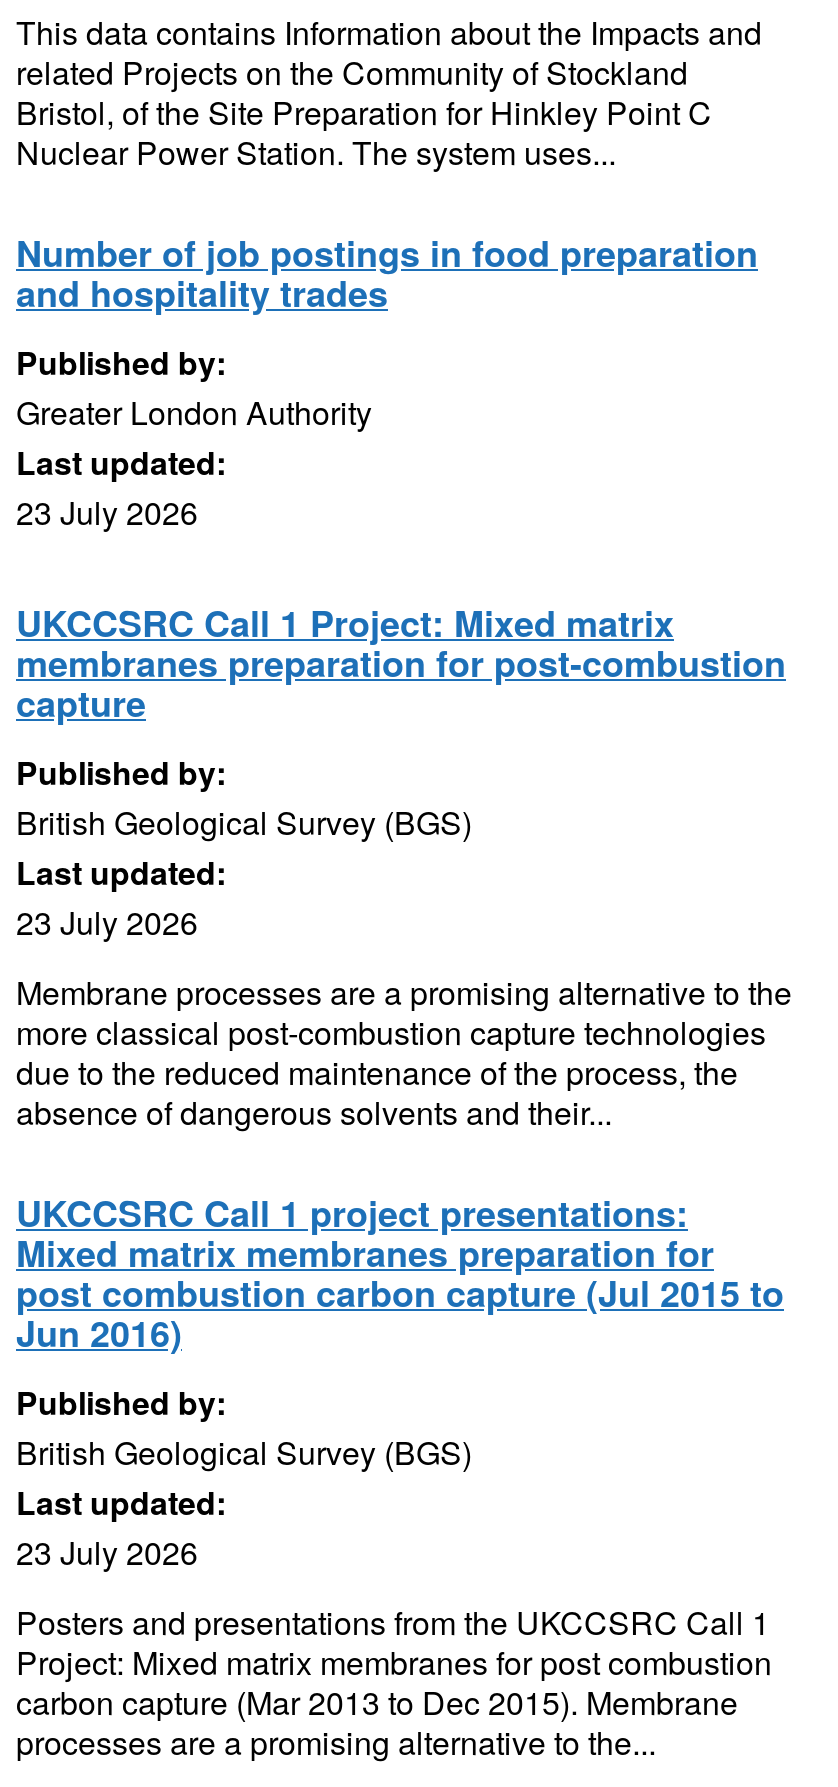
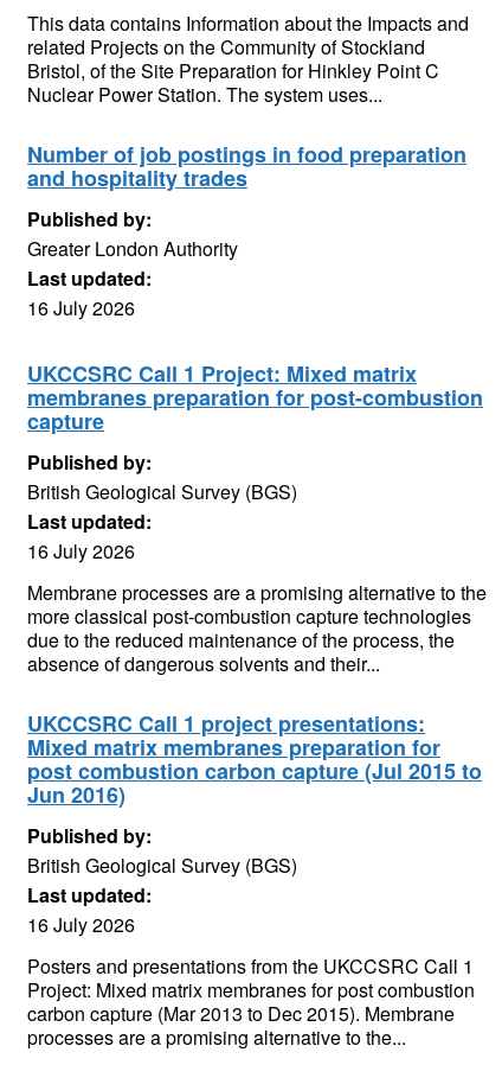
[16,489,198,535] 23 July 2026 -> [27,294,135,321] 16 July 2026
[16,899,198,945] 23 July 2026 -> [27,537,135,565] 16 July 2026
[16,1529,198,1575] 23 July 2026 -> [27,911,135,938] 16 July 2026

